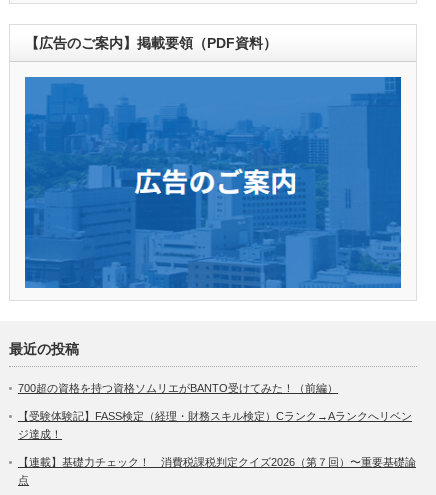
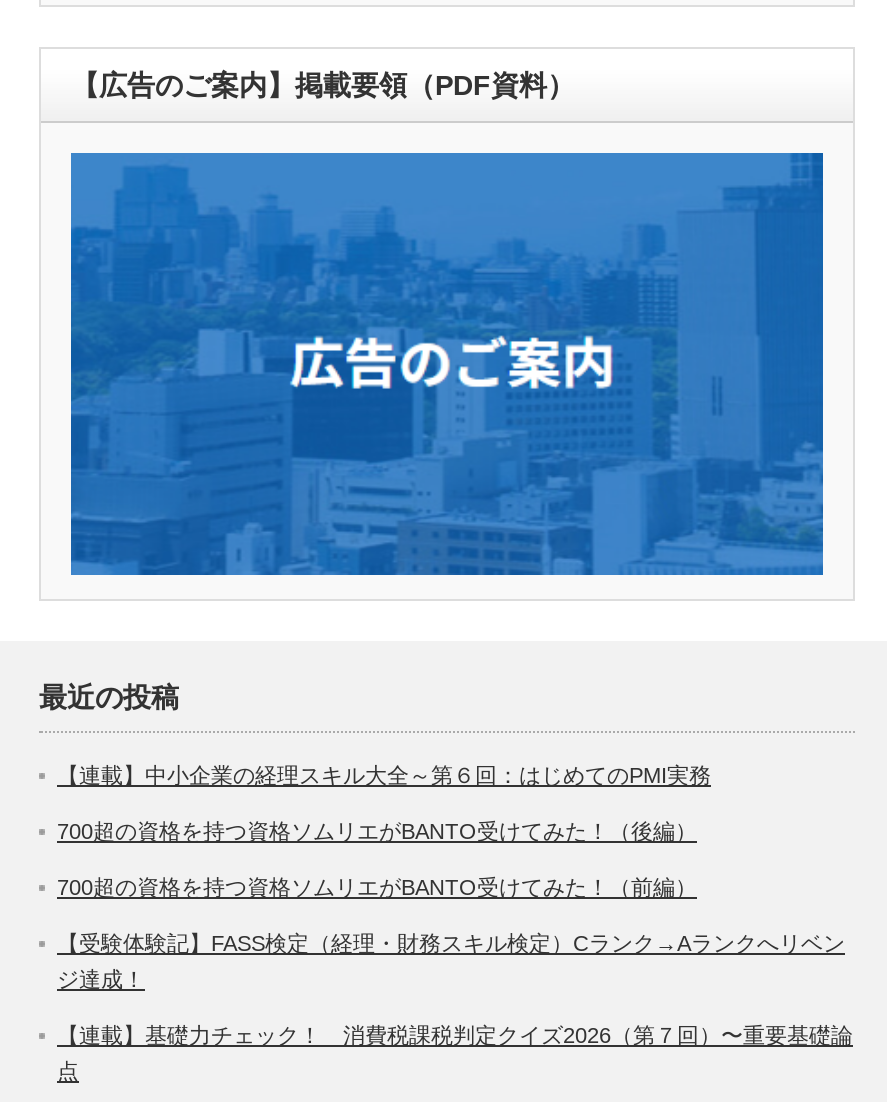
none -> [57,763,711,843] 【連載】中小企業の経理スキル大全～第６回：はじめてのPMI実務 | 700超の資格を持つ資格ソムリエがBANTO受けてみた！（後編）

